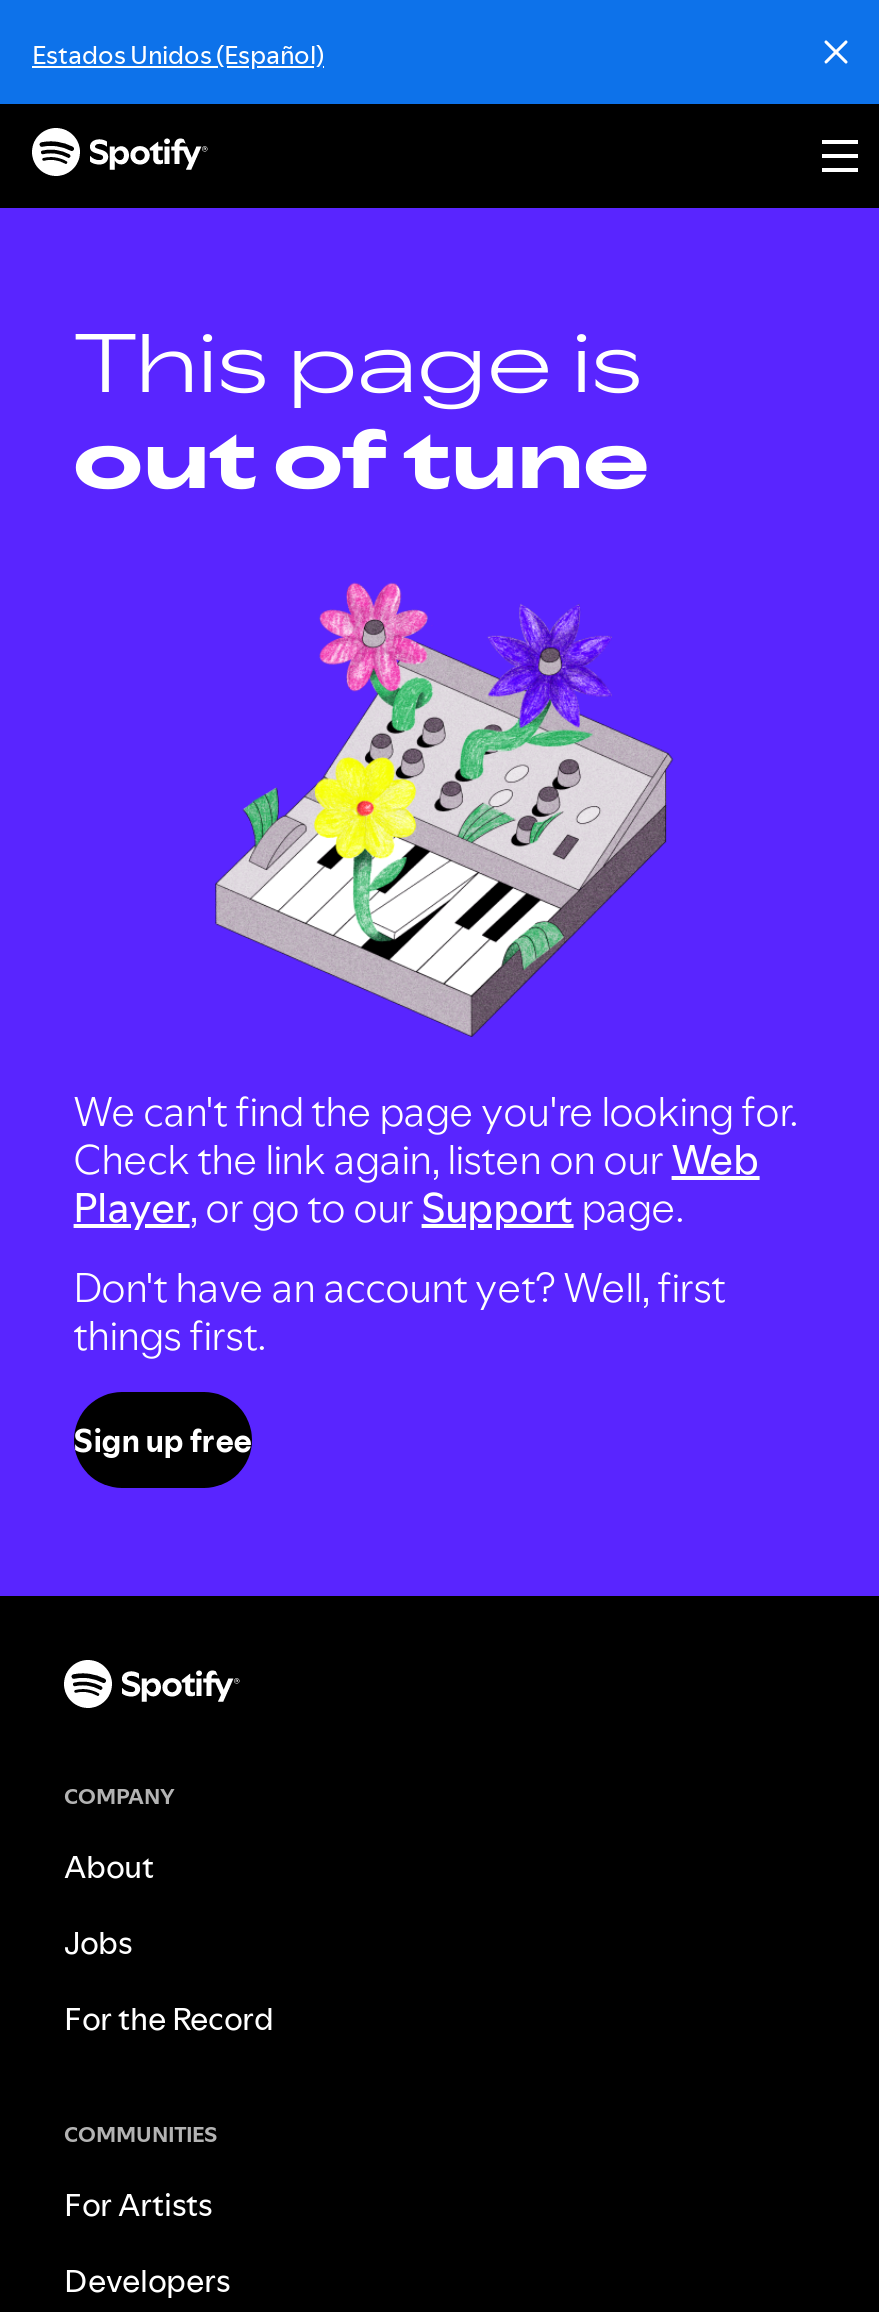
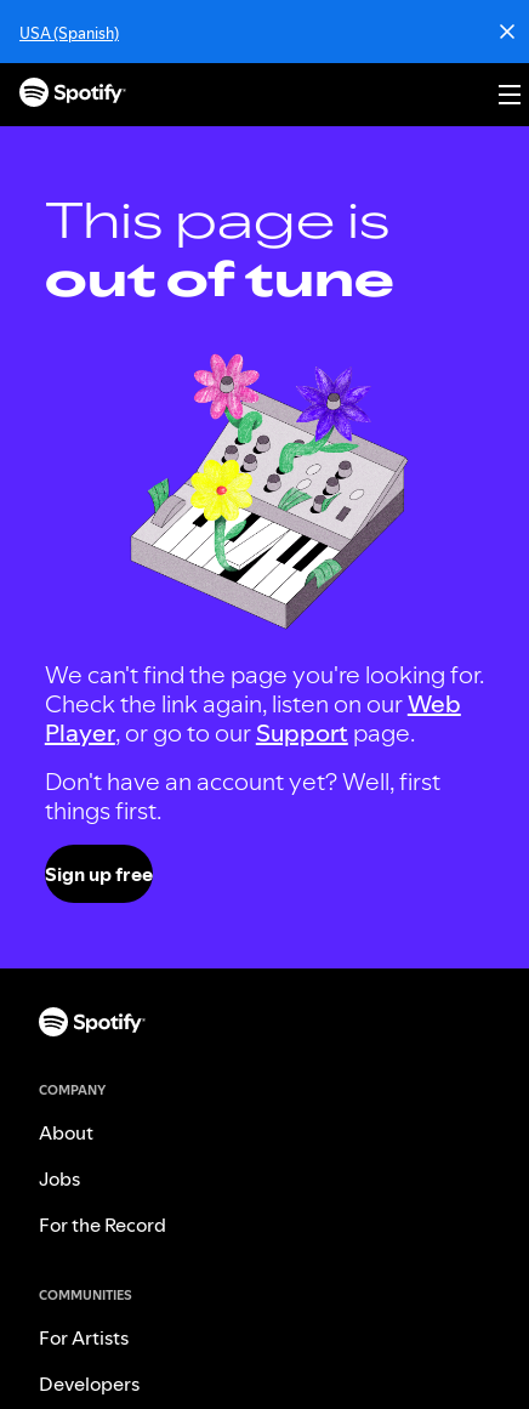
[32,36,324,72] Estados Unidos (Español) -> [19,22,119,44] USA (Spanish)

